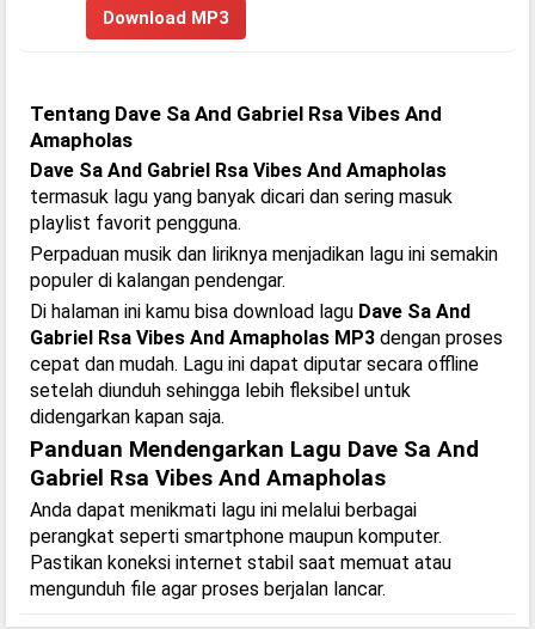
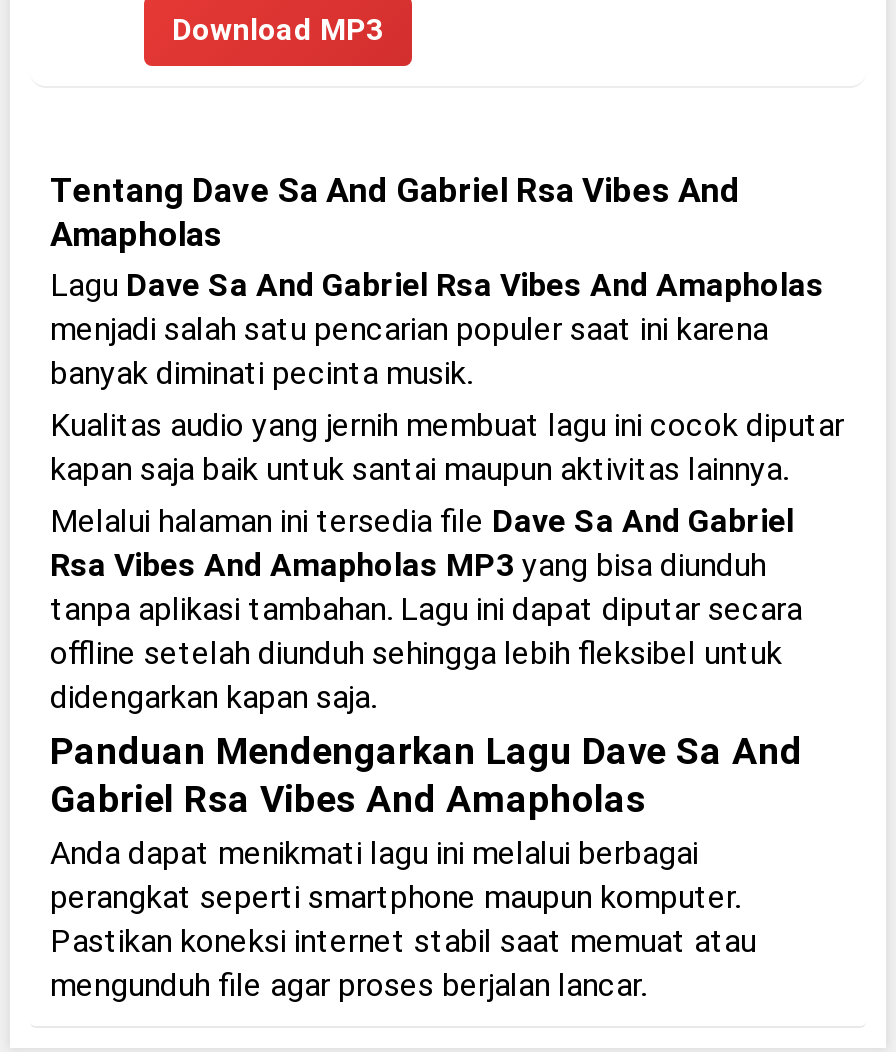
[30,159,503,402] Dave Sa And Gabriel Rsa Vibes And Amapholas | termasuk lagu yang banyak dicari dan sering masuk | playlist favorit pengguna. | Perpaduan musik dan liriknya menjadikan lagu ini semakin | populer di kalangan pendengar. | Di halaman ini kamu bisa download lagu Dave Sa And | Gabriel Rsa Vibes And Amapholas MP3 dengan proses | cepat dan mudah. Lagu ini dapat diputar secara offline | setelah diunduh sehingga lebih fleksibel untuk -> [50,266,844,672] Lagu Dave Sa And Gabriel Rsa Vibes And Amapholas | menjadi salah satu pencarian populer saat ini karena | banyak diminati pecinta musik. | Kualitas audio yang jernih membuat lagu ini cocok diputar | kapan saja baik untuk santai maupun aktivitas lainnya. | Melalui halaman ini tersedia file Dave Sa And Gabriel | Rsa Vibes And Amapholas MP3 yang bisa diunduh | tanpa aplikasi tambahan. Lagu ini dapat diputar secara | offline setelah diunduh sehingga lebih fleksibel untuk

